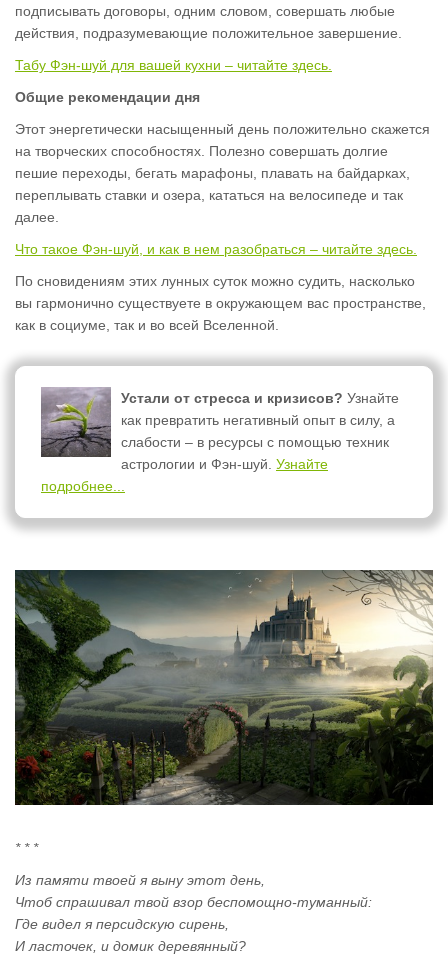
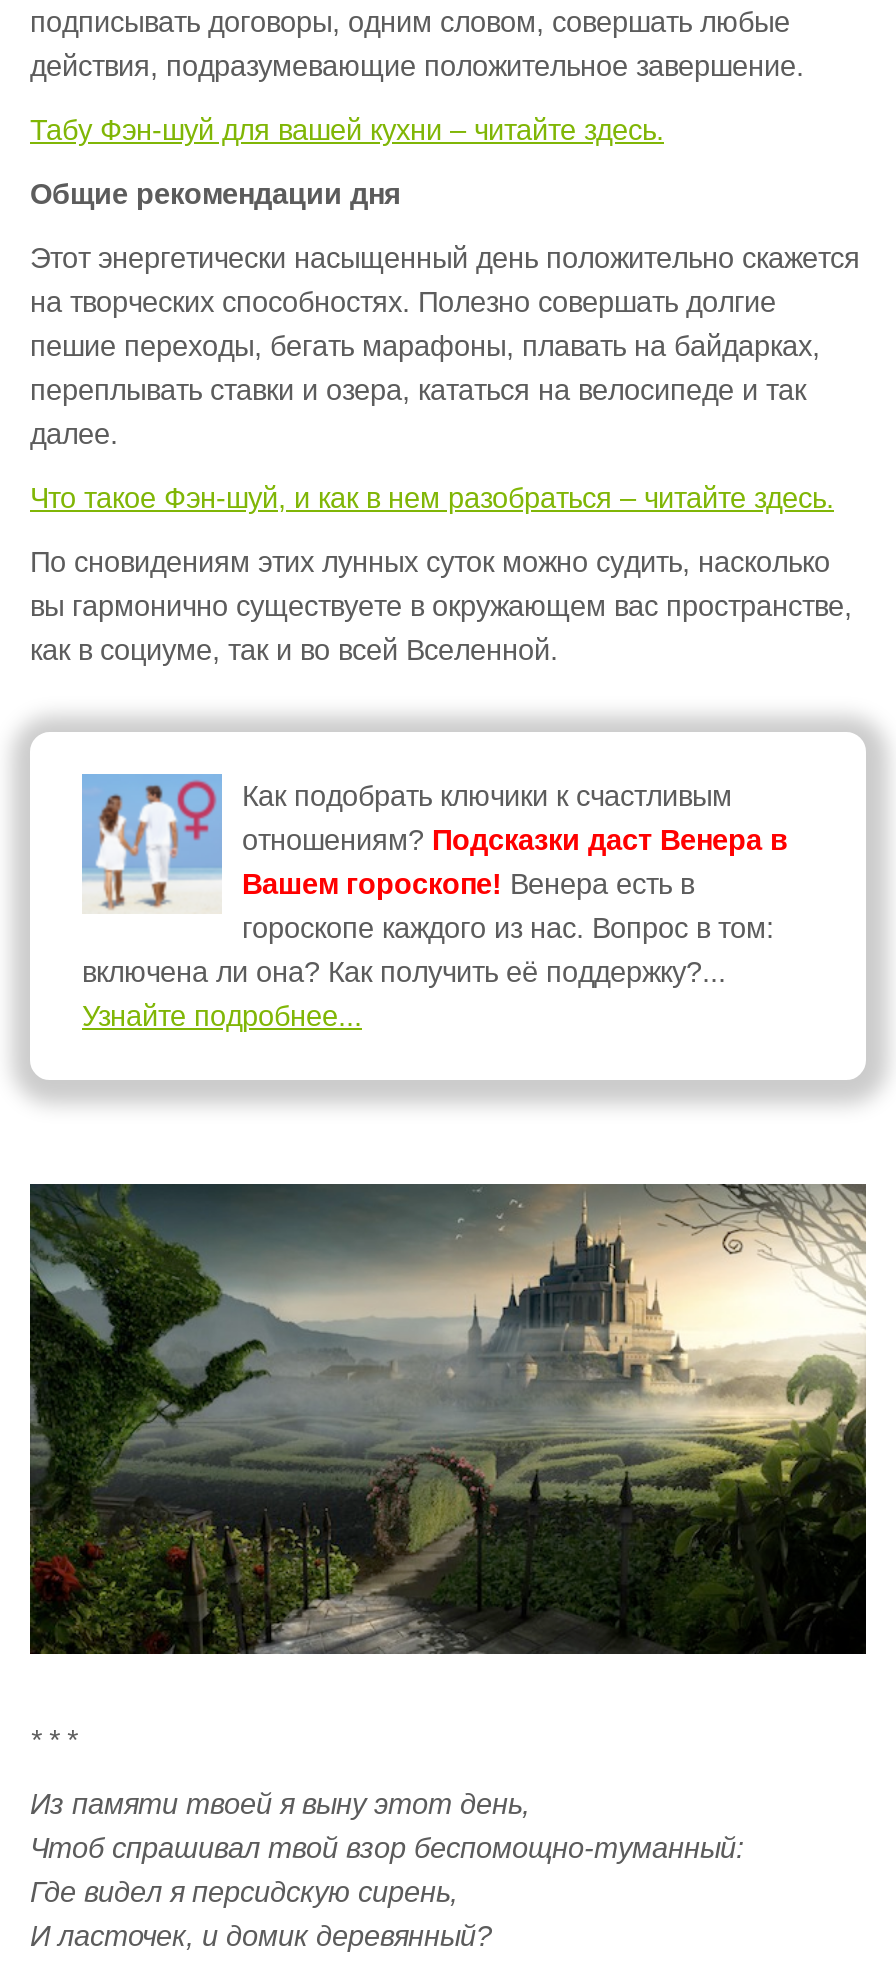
[40,387,399,494] [image] | Устали от стресса и кризисов? Узнайте | как превратить негативный опыт в силу, а | слабости – в ресурсы с помощью техник | астрологии и Фэн-шуй. Узнайте | подробнее... -> [82,774,788,1032] [image] | Как подобрать ключики к счастливым | отношениям? Подсказки даст Венера в | Вашем гороскопе! Венера есть в | гороскопе каждого из нас. Вопрос в том: | включена ли она? Как получить её поддержку?... | Узнайте подробнее...

